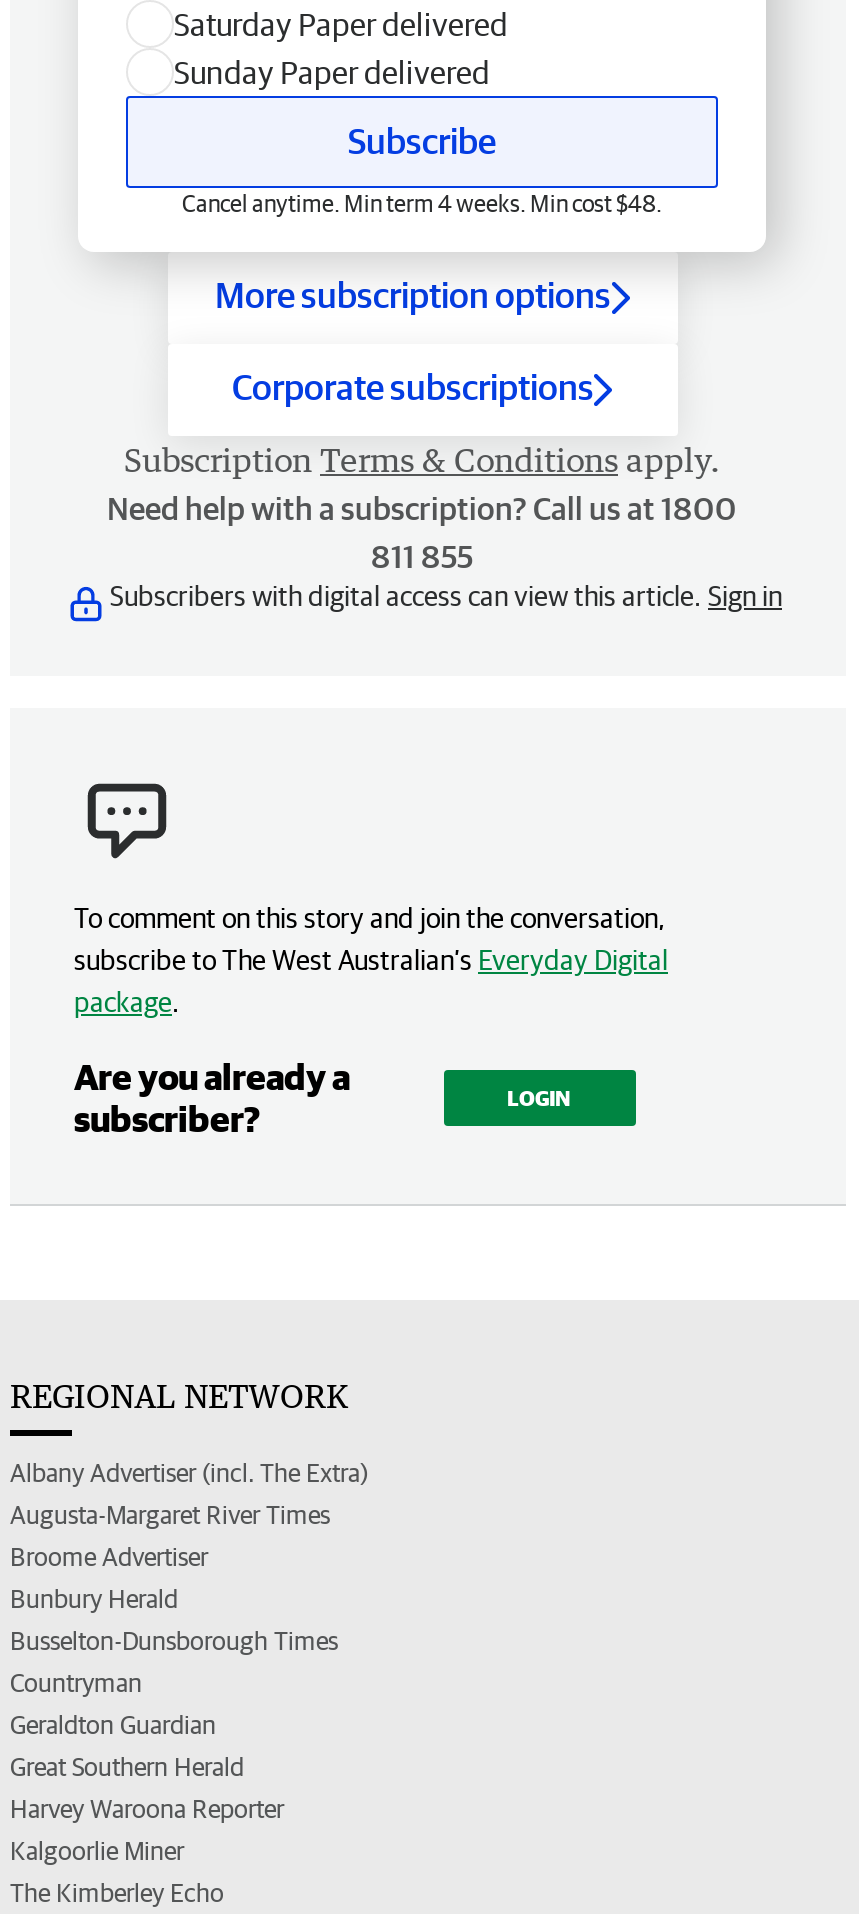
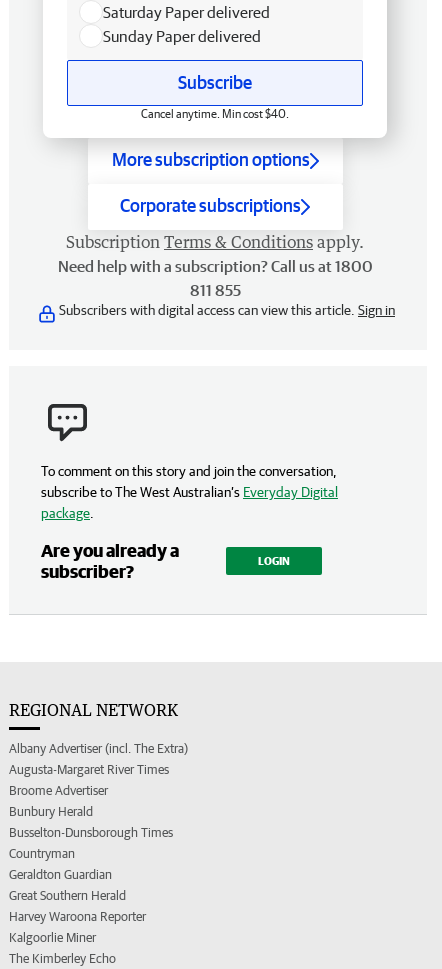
[182,190,662,216] Cancel anytime. Min term 4 weeks. Min cost $48. -> [141,107,289,120] Cancel anytime. Min cost $40.

